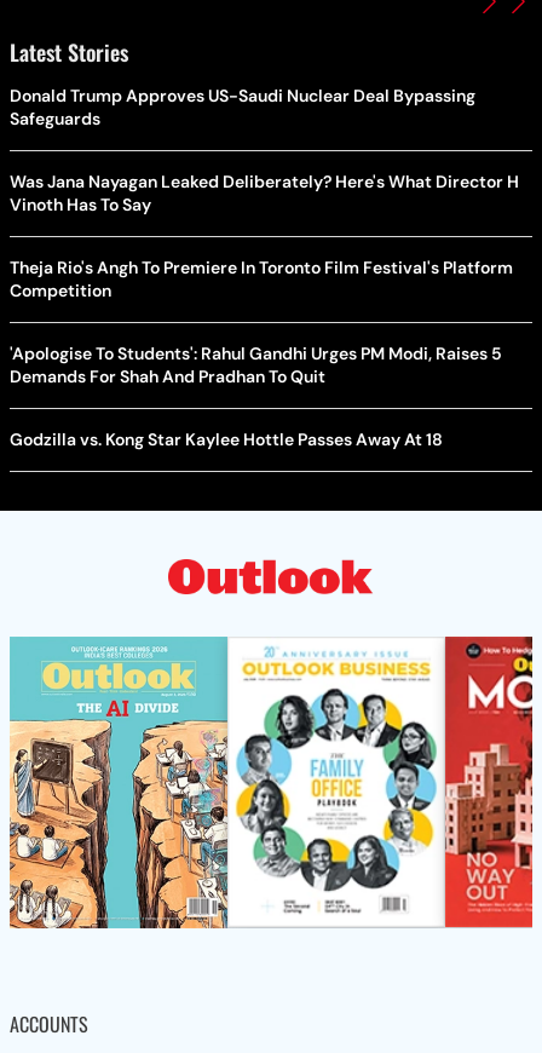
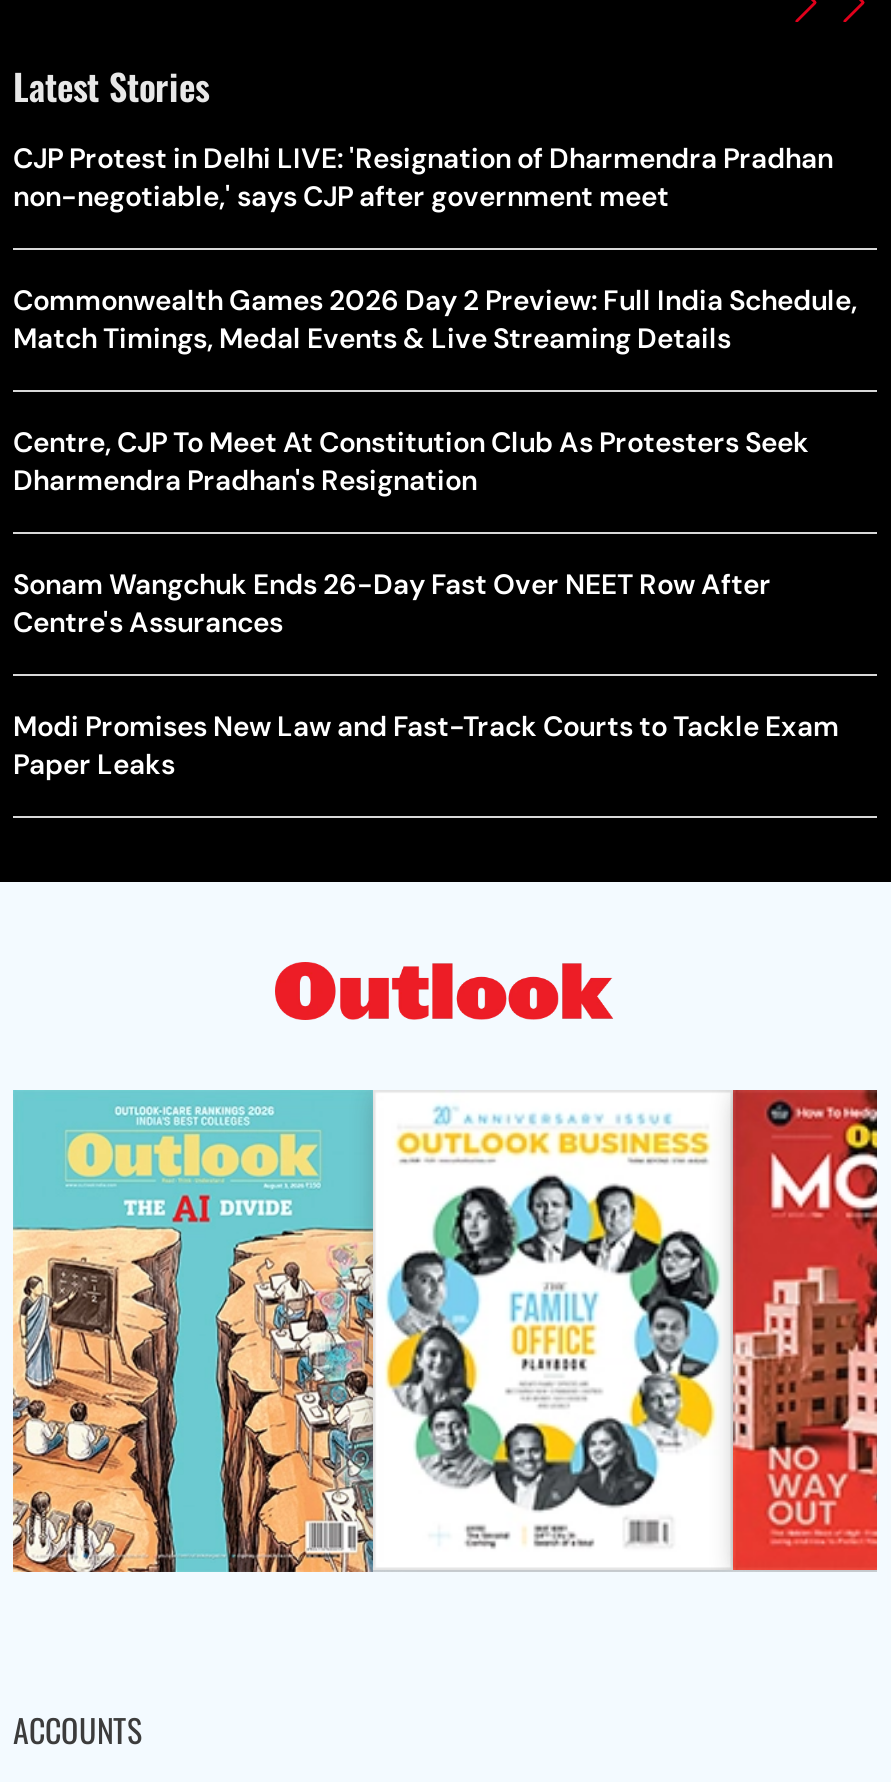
[10,85,475,130] Donald Trump Approves US-Saudi Nuclear Deal Bypassing | Safeguards -> [13,140,833,214] CJP Protest in Delhi LIVE: 'Resignation of Dharmendra Pradhan | non-negotiable,' says CJP after government meet
[10,171,519,215] Was Jana Nayagan Leaked Deliberately? Here's What Director H | Vinoth Has To Say -> [13,282,857,356] Commonwealth Games 2026 Day 2 Preview: Full India Schedule, | Match Timings, Medal Events & Live Streaming Details
[10,257,513,301] Theja Rio's Angh To Premiere In Toronto Film Festival's Platform | Competition -> [13,424,809,498] Centre, CJP To Meet At Constitution Club As Protesters Seek | Dharmendra Pradhan's Resignation
[10,343,502,387] 'Apologise To Students': Rahul Gandhi Urges PM Modi, Raises 5 | Demands For Shah And Pradhan To Quit -> [13,566,771,640] Sonam Wangchuk Ends 26-Day Fast Over NEET Row After | Centre's Assurances
[10,428,443,450] Godzilla vs. Kong Star Kaylee Hottle Passes Away At 18 -> [13,708,839,782] Modi Promises New Law and Fast-Track Courts to Tackle Exam | Paper Leaks

